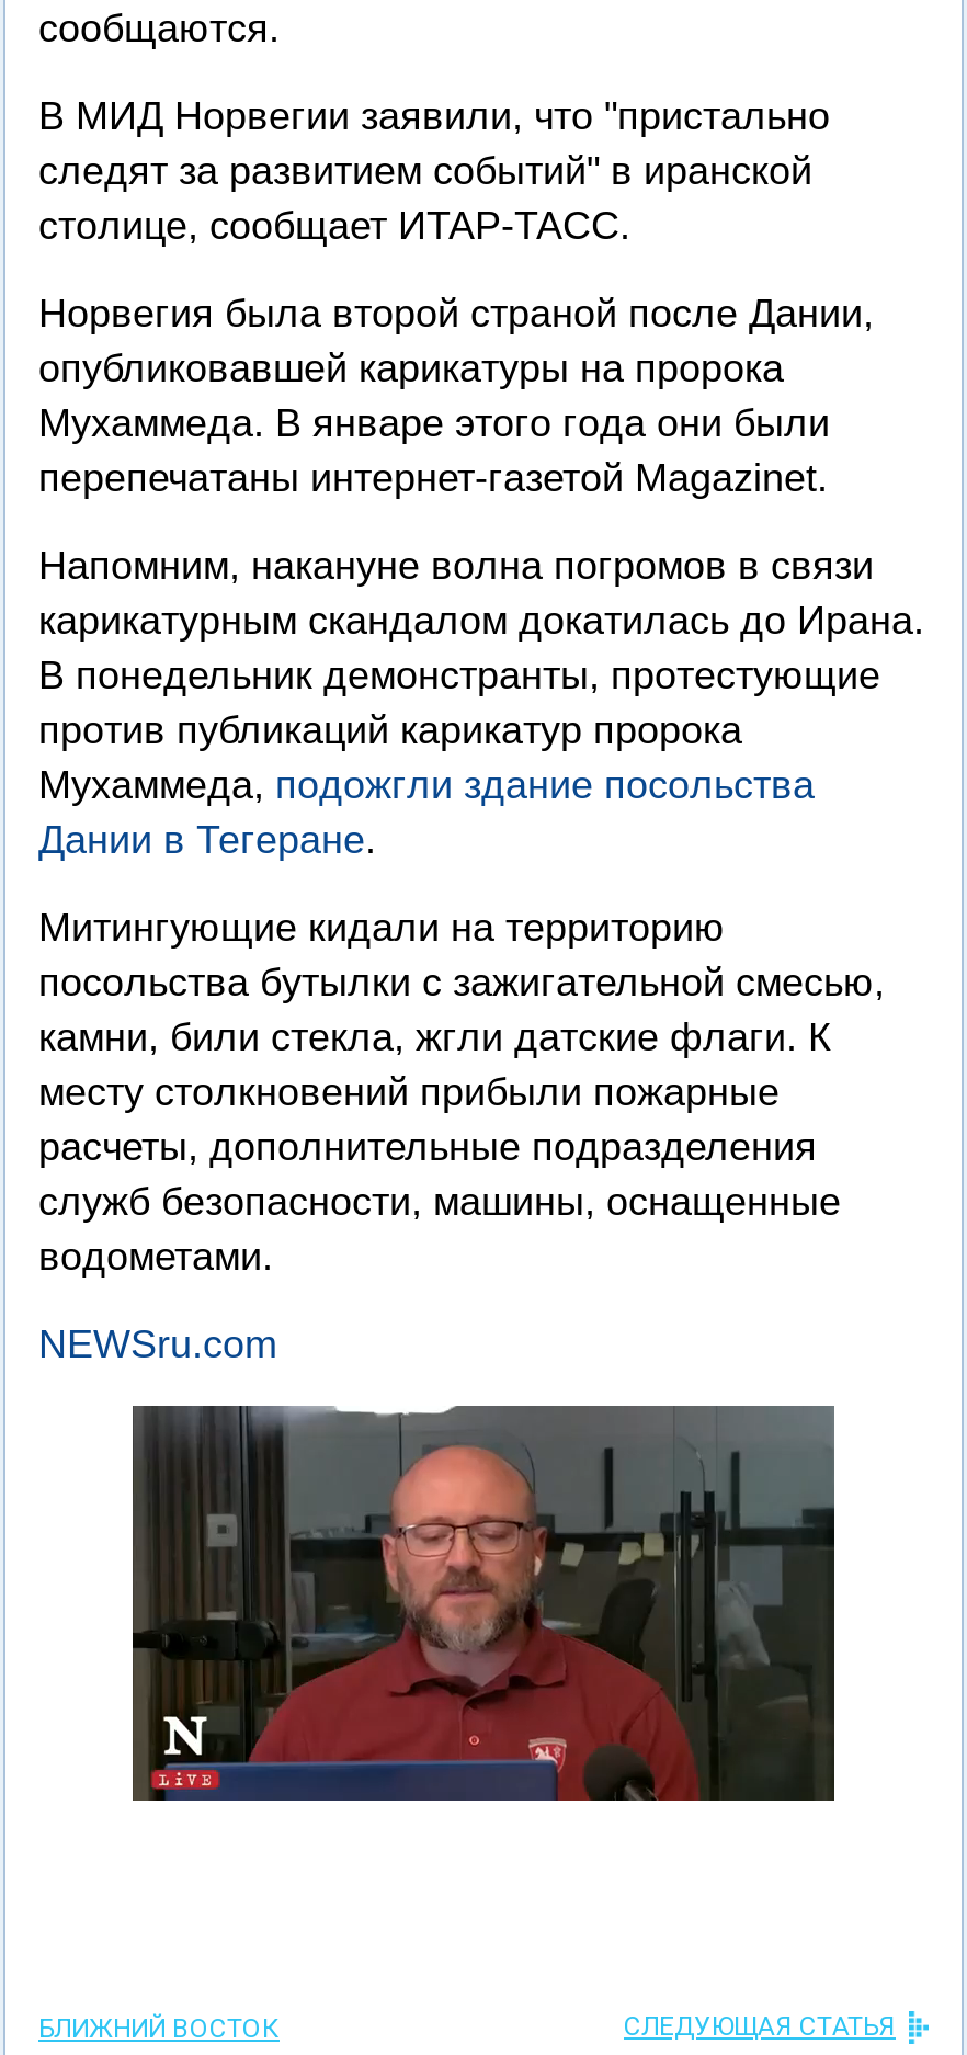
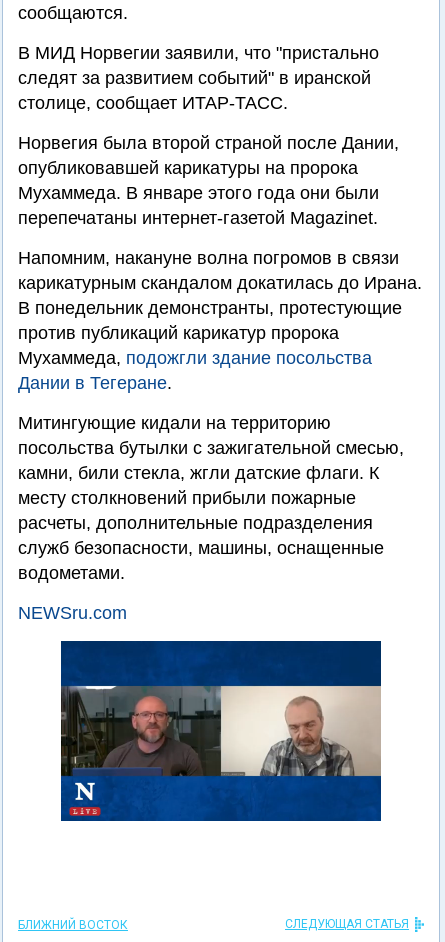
[133,1404,837,1803] [image] -> [61,640,382,822] [image]

